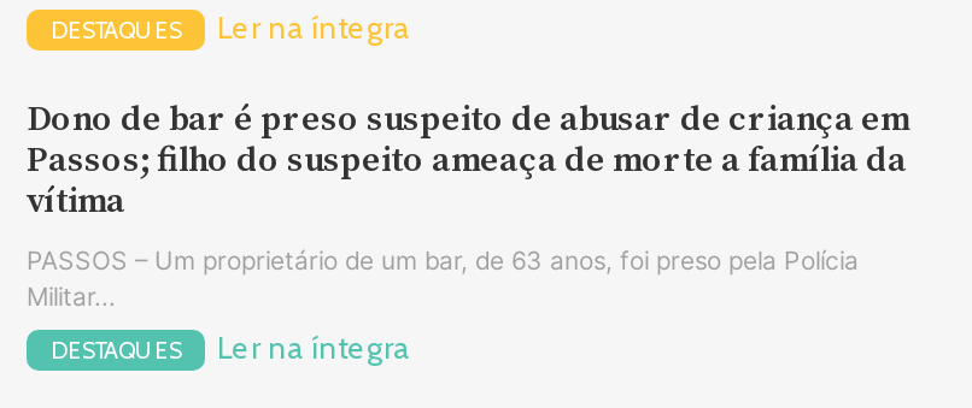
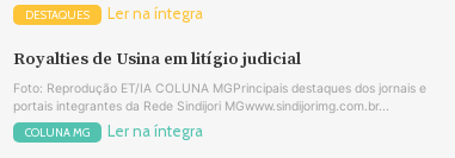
[27,99,909,224] Dono de bar é preso suspeito de abusar de criança em | Passos; filho do suspeito ameaça de morte a família da | vítima -> [13,49,301,70] Royalties de Usina em litígio judicial
[27,246,859,313] PASSOS – Um proprietário de um bar, de 63 anos, foi preso pela Polícia | Militar... -> [13,81,426,114] Foto: Reprodução ET/IA COLUNA MGPrincipais destaques dos jornais e | portais integrantes da Rede Sindijori MGwww.sindijorimg.com.br...
[51,337,181,363] DESTAQUES -> [25,126,90,139] COLUNA MG

